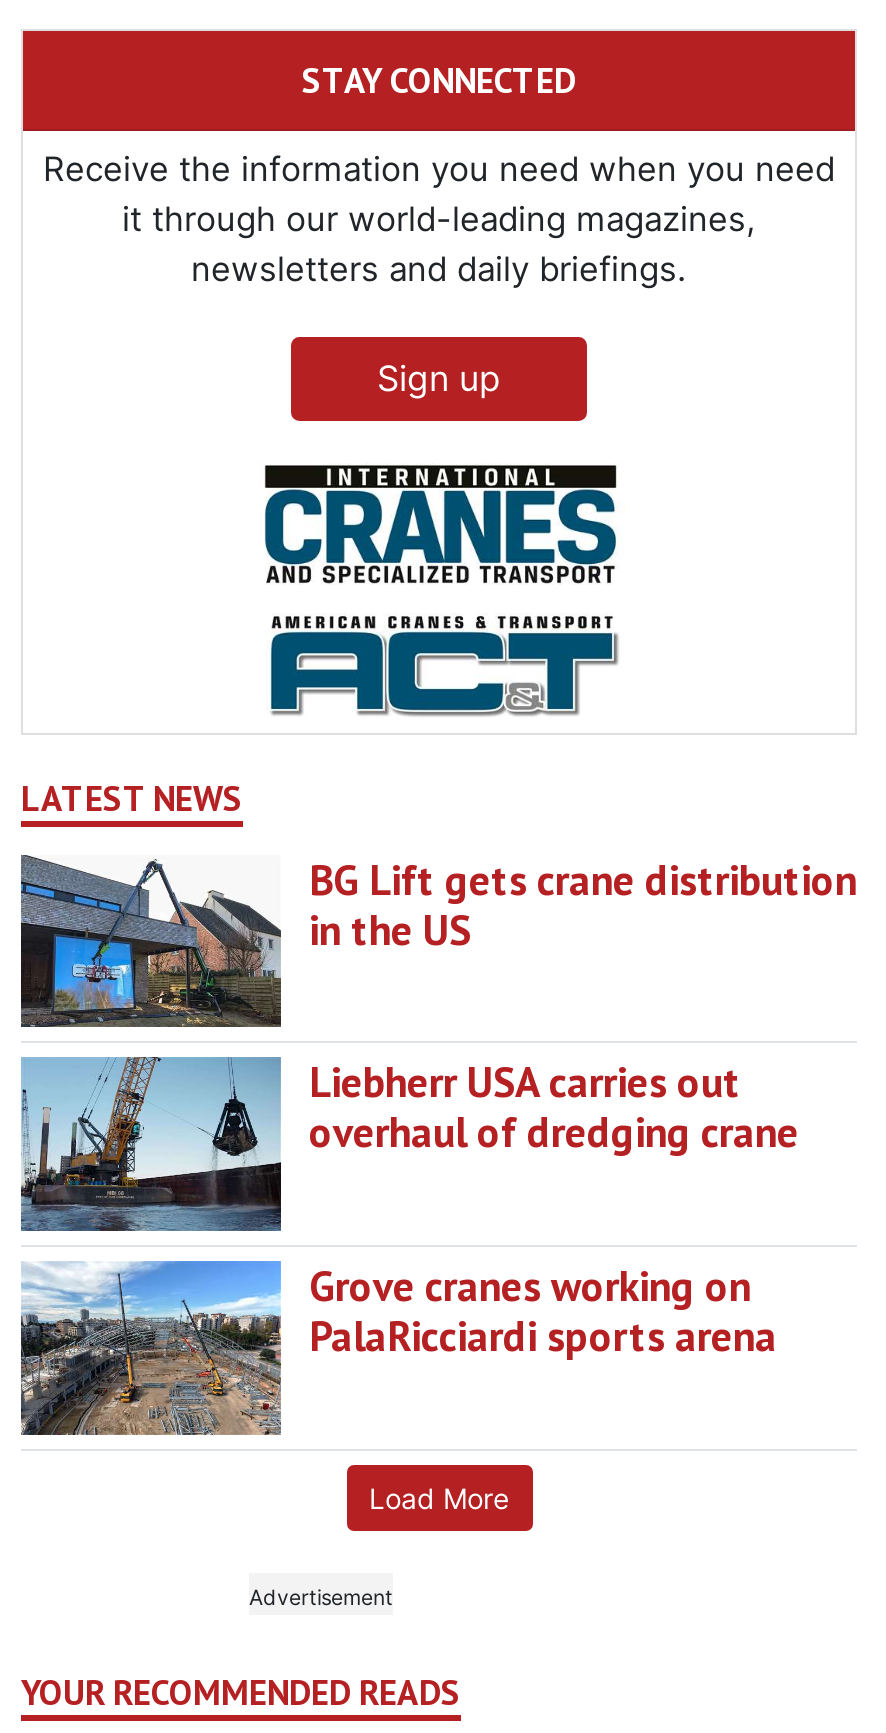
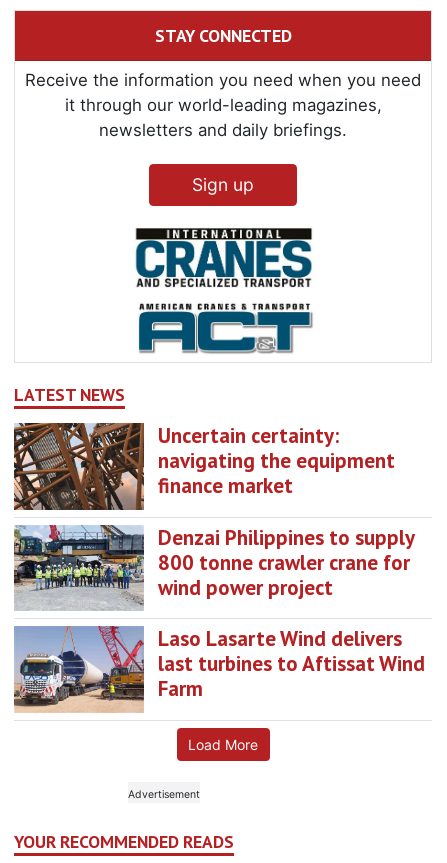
[19,852,857,1029] [image] | BG Lift gets crane distribution | in the US -> [13,422,395,511] [image] | Uncertain certainty: | navigating the equipment | finance market
[21,1055,799,1231] [image] | Liebherr USA carries out | overhaul of dredging crane -> [13,524,414,610] [image] | Denzai Philippines to supply | 800 tonne crawler crane for | wind power project
[19,1259,777,1437] [image] | Grove cranes working on | PalaRicciardi sports arena -> [14,625,425,713] [image] | Laso Lasarte Wind delivers | last turbines to Aftissat Wind | Farm

